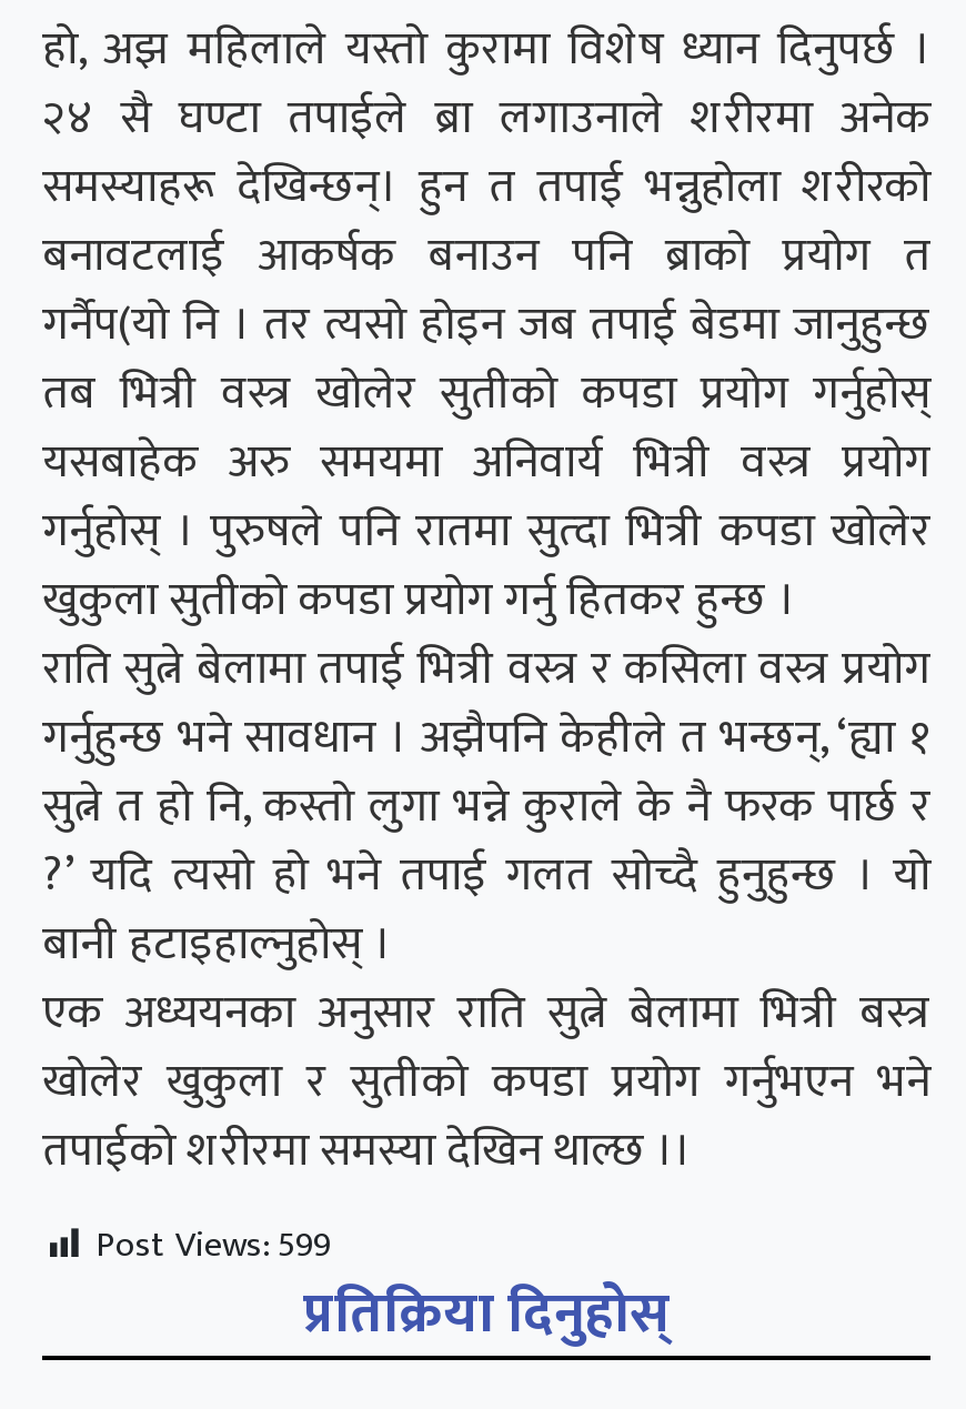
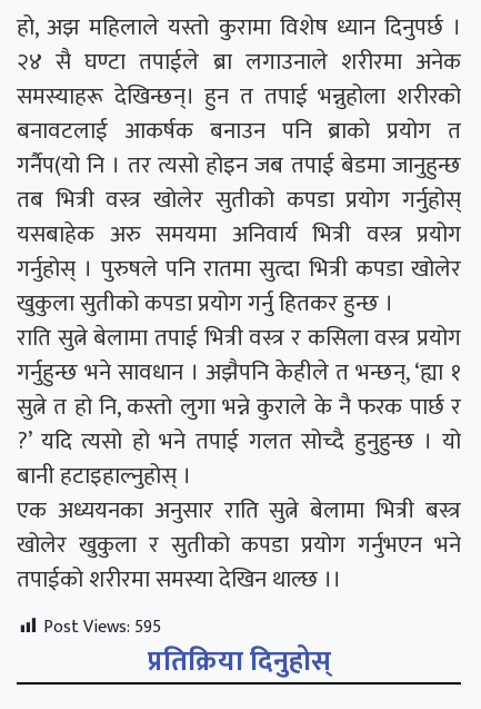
[95,1216,331,1276] Post Views: 599 -> [43,612,161,642] Post Views: 595

